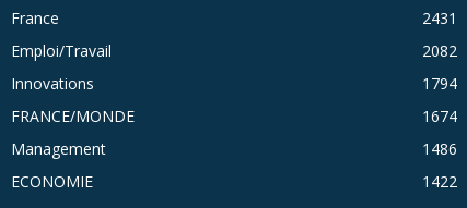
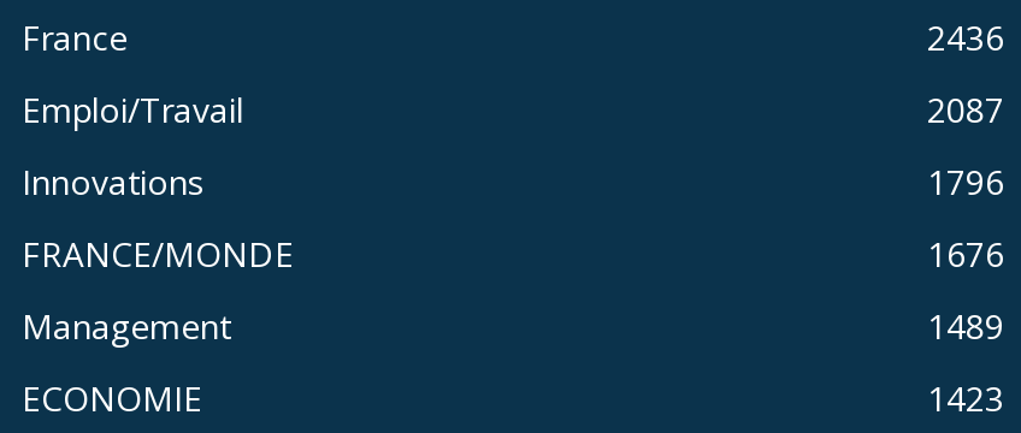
[422,8,457,28] 2431 -> [927,15,1004,61] 2436
[422,40,457,61] 2082 -> [927,88,1004,133] 2087
[422,73,457,94] 1794 -> [927,160,1004,205] 1796
[422,106,457,126] 1674 -> [927,232,1004,278] 1676
[422,138,457,159] 1486 -> [927,304,1004,350] 1489
[422,171,457,192] 1422 -> [927,376,1004,422] 1423

